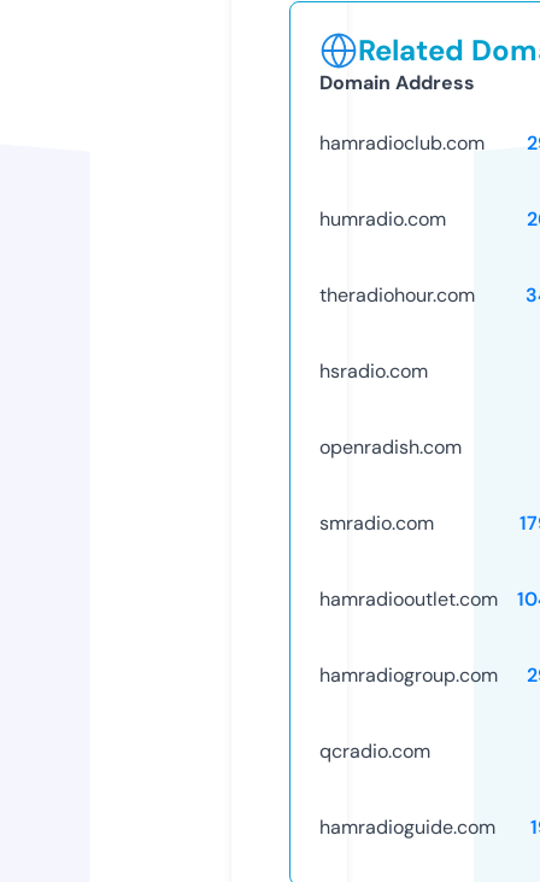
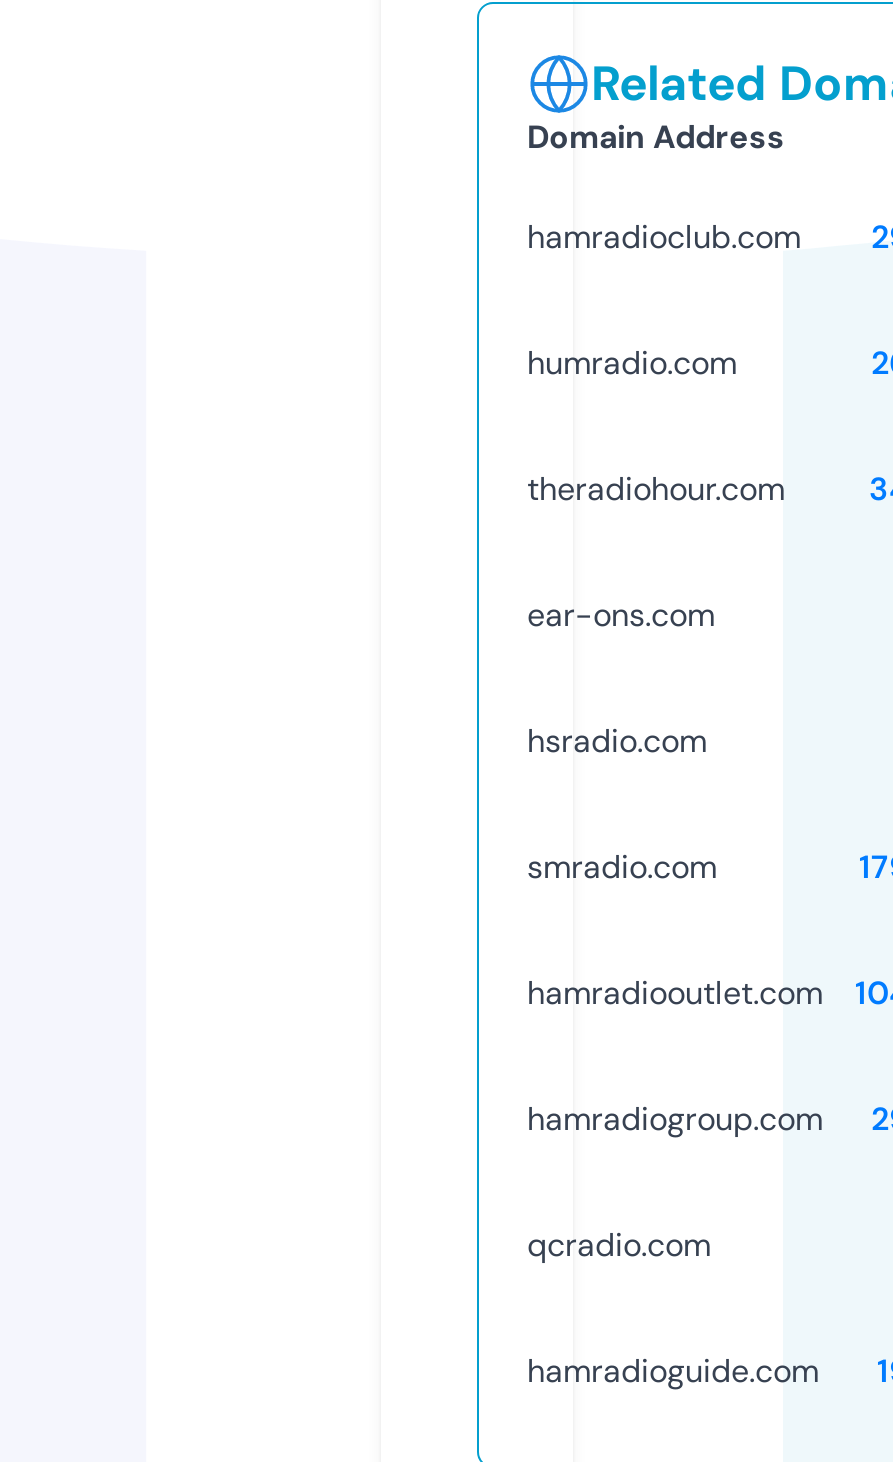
none -> [527,594,715,636] ear-ons.com
moved [319,358,428,383] -> [527,720,707,762]: hsradio.com
[319,434,462,459] openradish.com -> none

